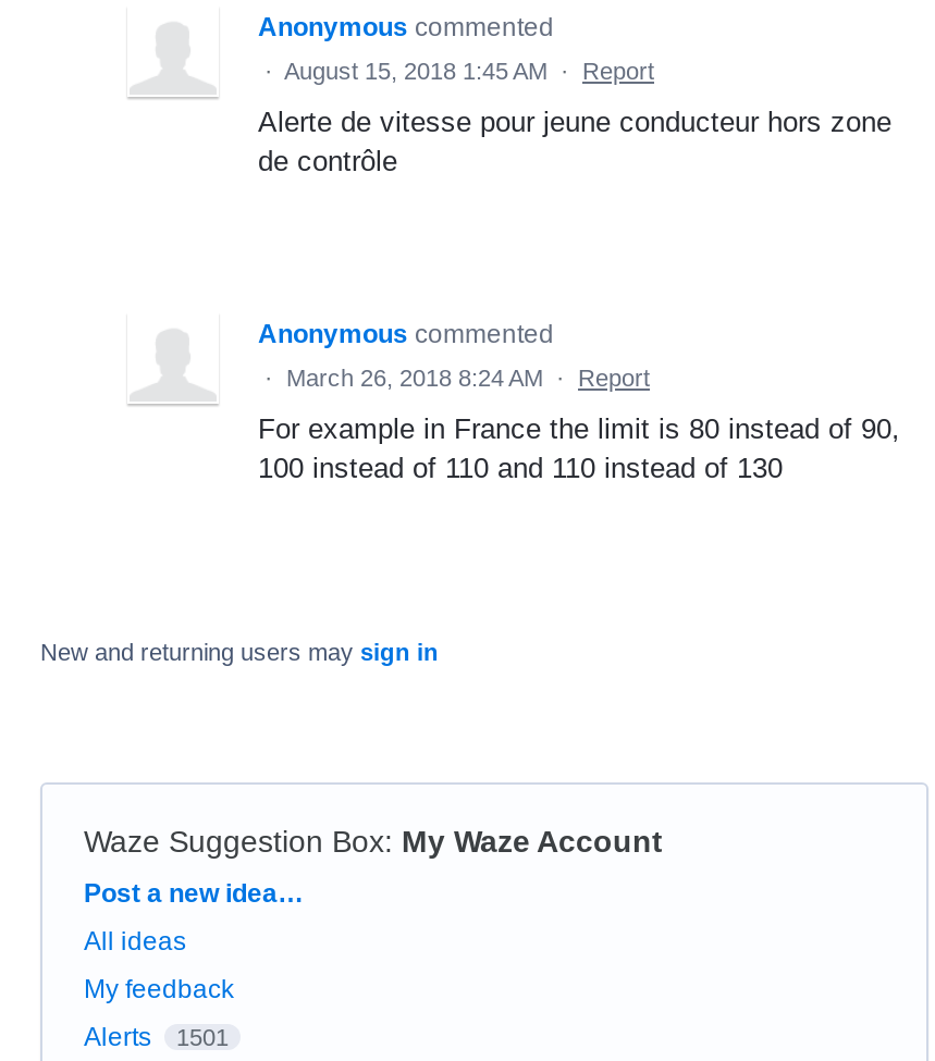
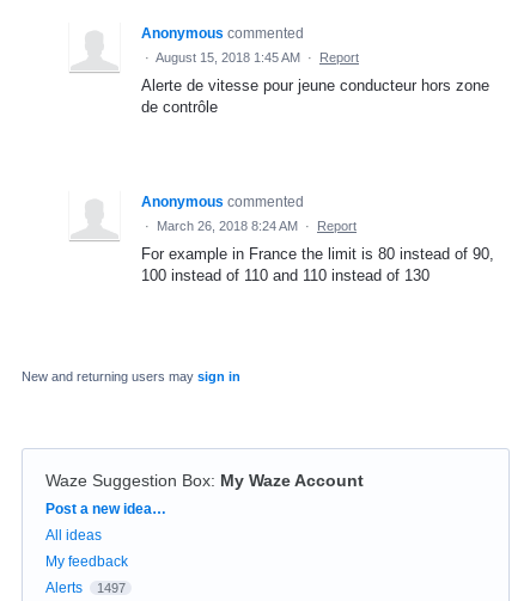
[84,1021,229,1052] Alerts 1501 -> [45,579,125,596] Alerts 1497

